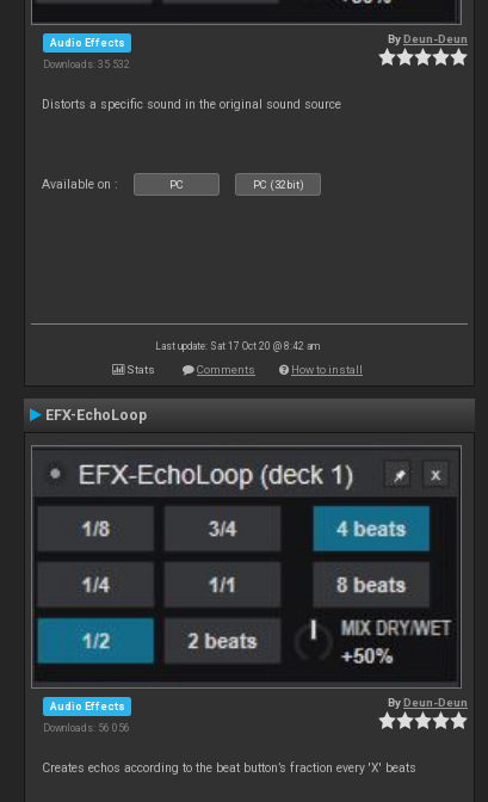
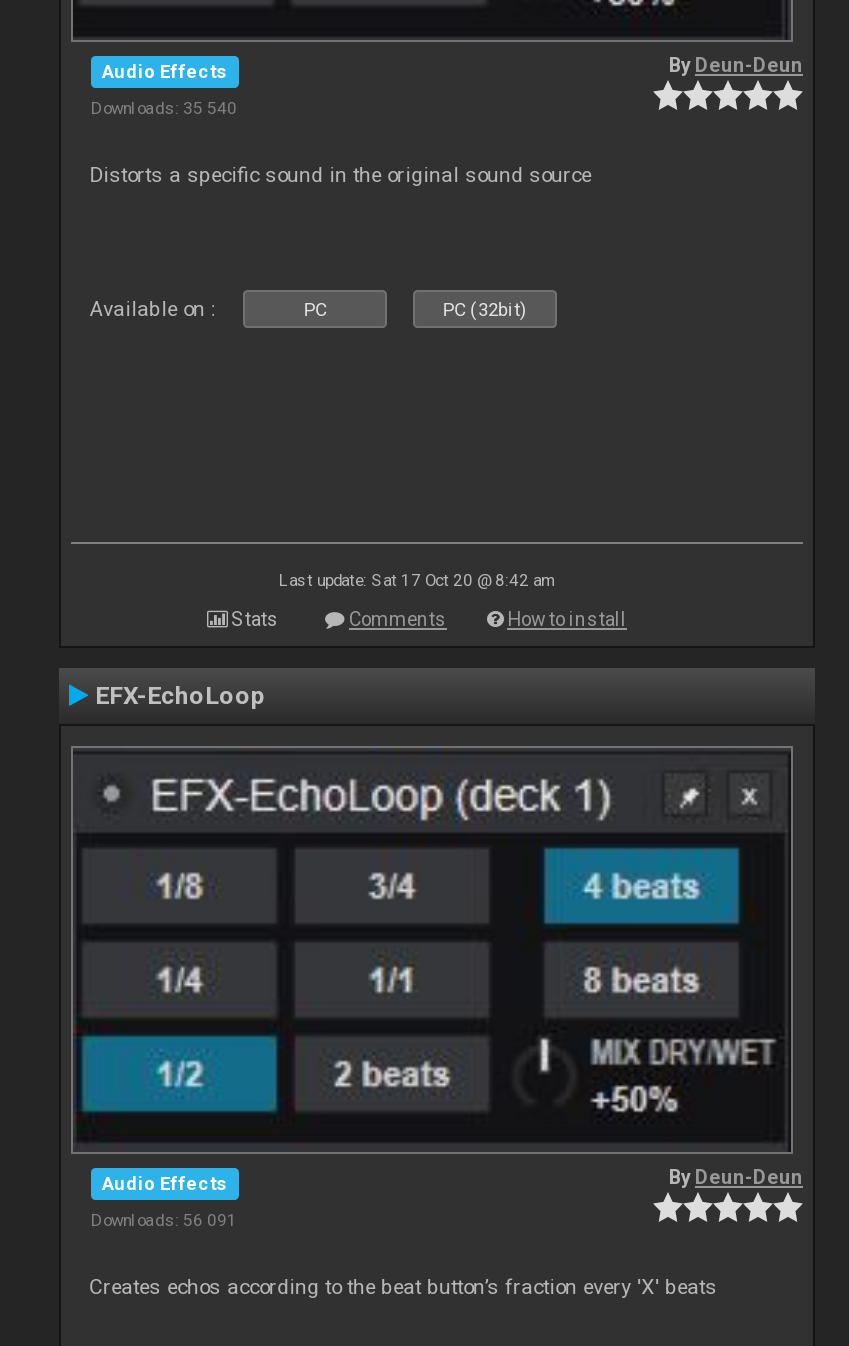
[43,58,130,70] Downloads: 35 532 -> [91,97,237,117] Downloads: 35 540
[43,722,130,734] Downloads: 56 056 -> [91,1209,237,1229] Downloads: 56 091

